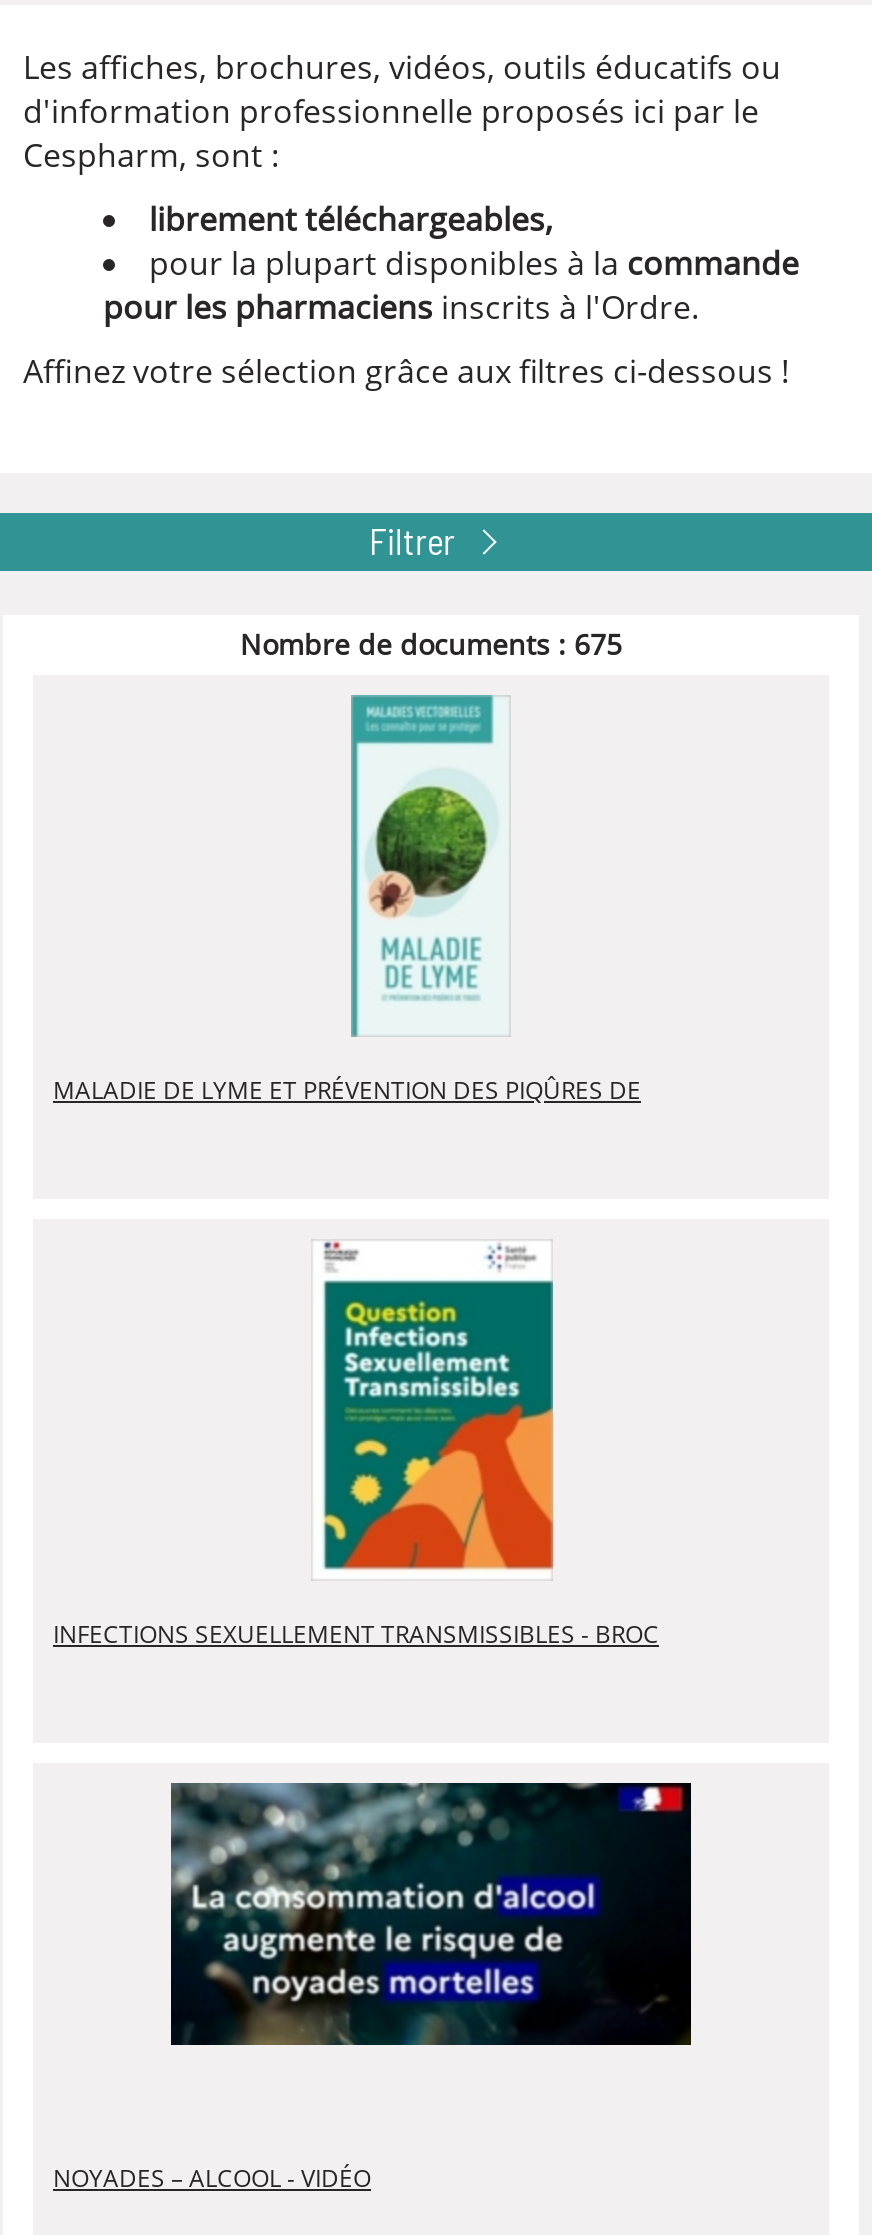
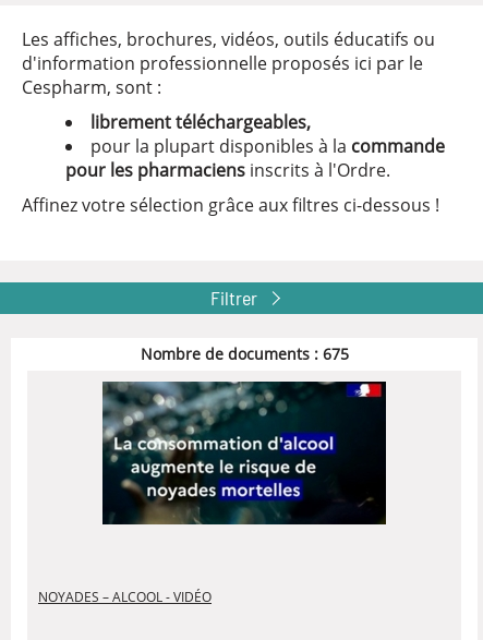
[53,693,641,1107] [image] | MALADIE DE LYME ET PRÉVENTION DES PIQÛRES DE -> none
[53,1241,659,1651] [image] | INFECTIONS SEXUELLEMENT TRANSMISSIBLES - BROC -> none

